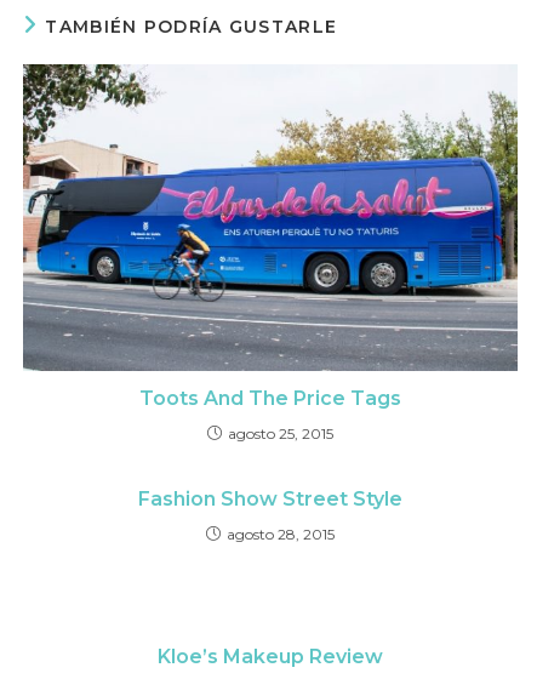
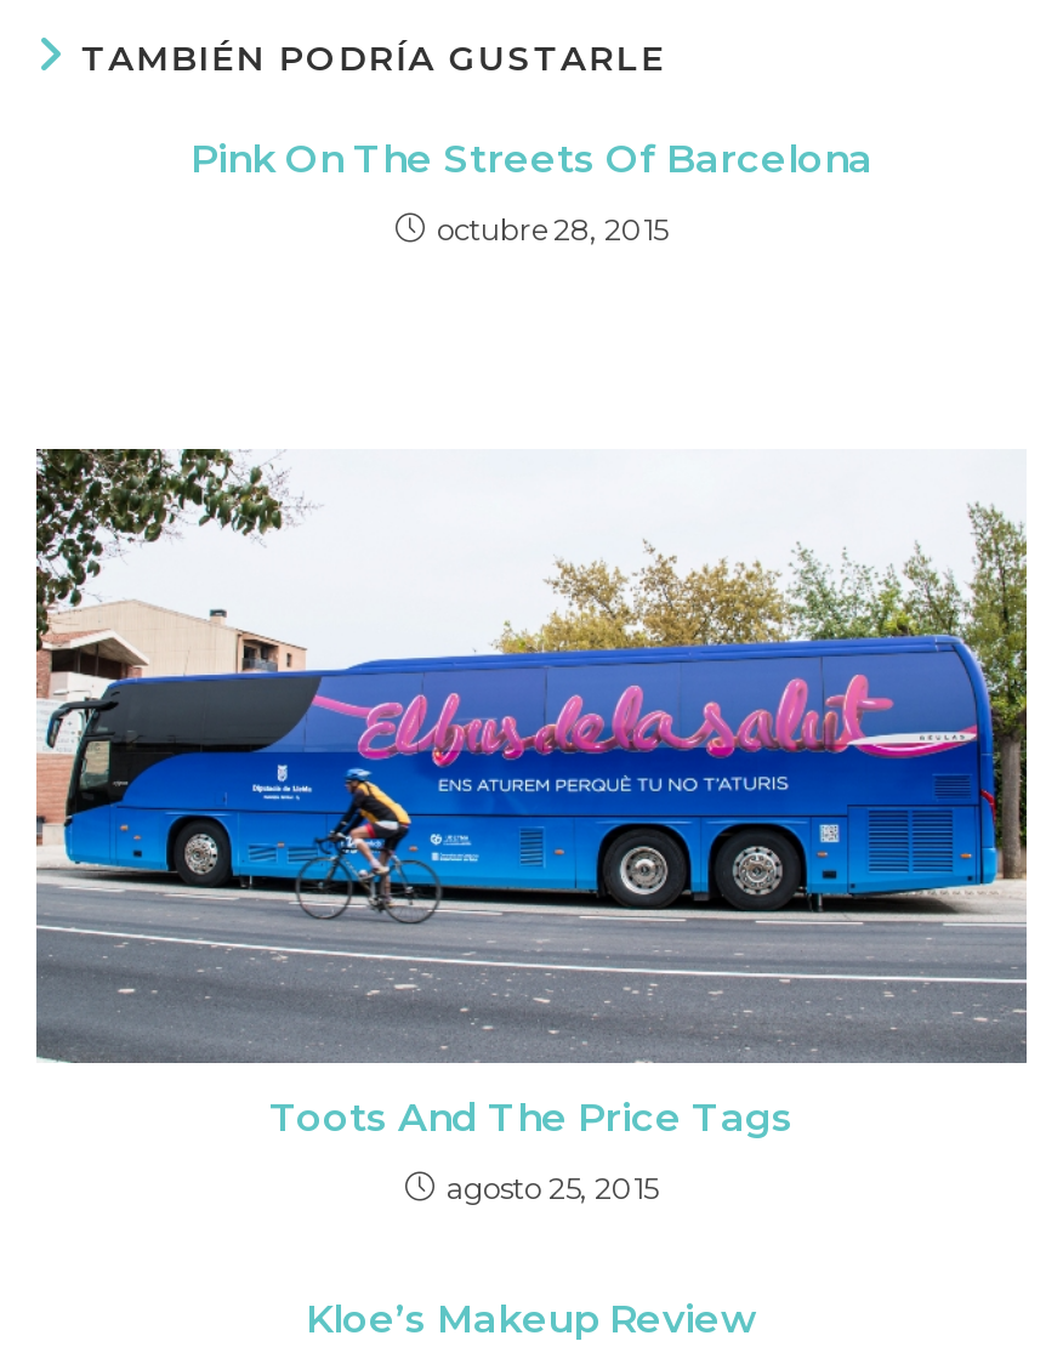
none -> [191,136,872,248] Pink On The Streets Of Barcelona | octubre 28, 2015
moved [21,62,520,442] -> [32,444,1031,1206]: [image] | Toots And The Price Tags | agosto 25, 2015
[138,487,402,543] Fashion Show Street Style | agosto 28, 2015 -> none

